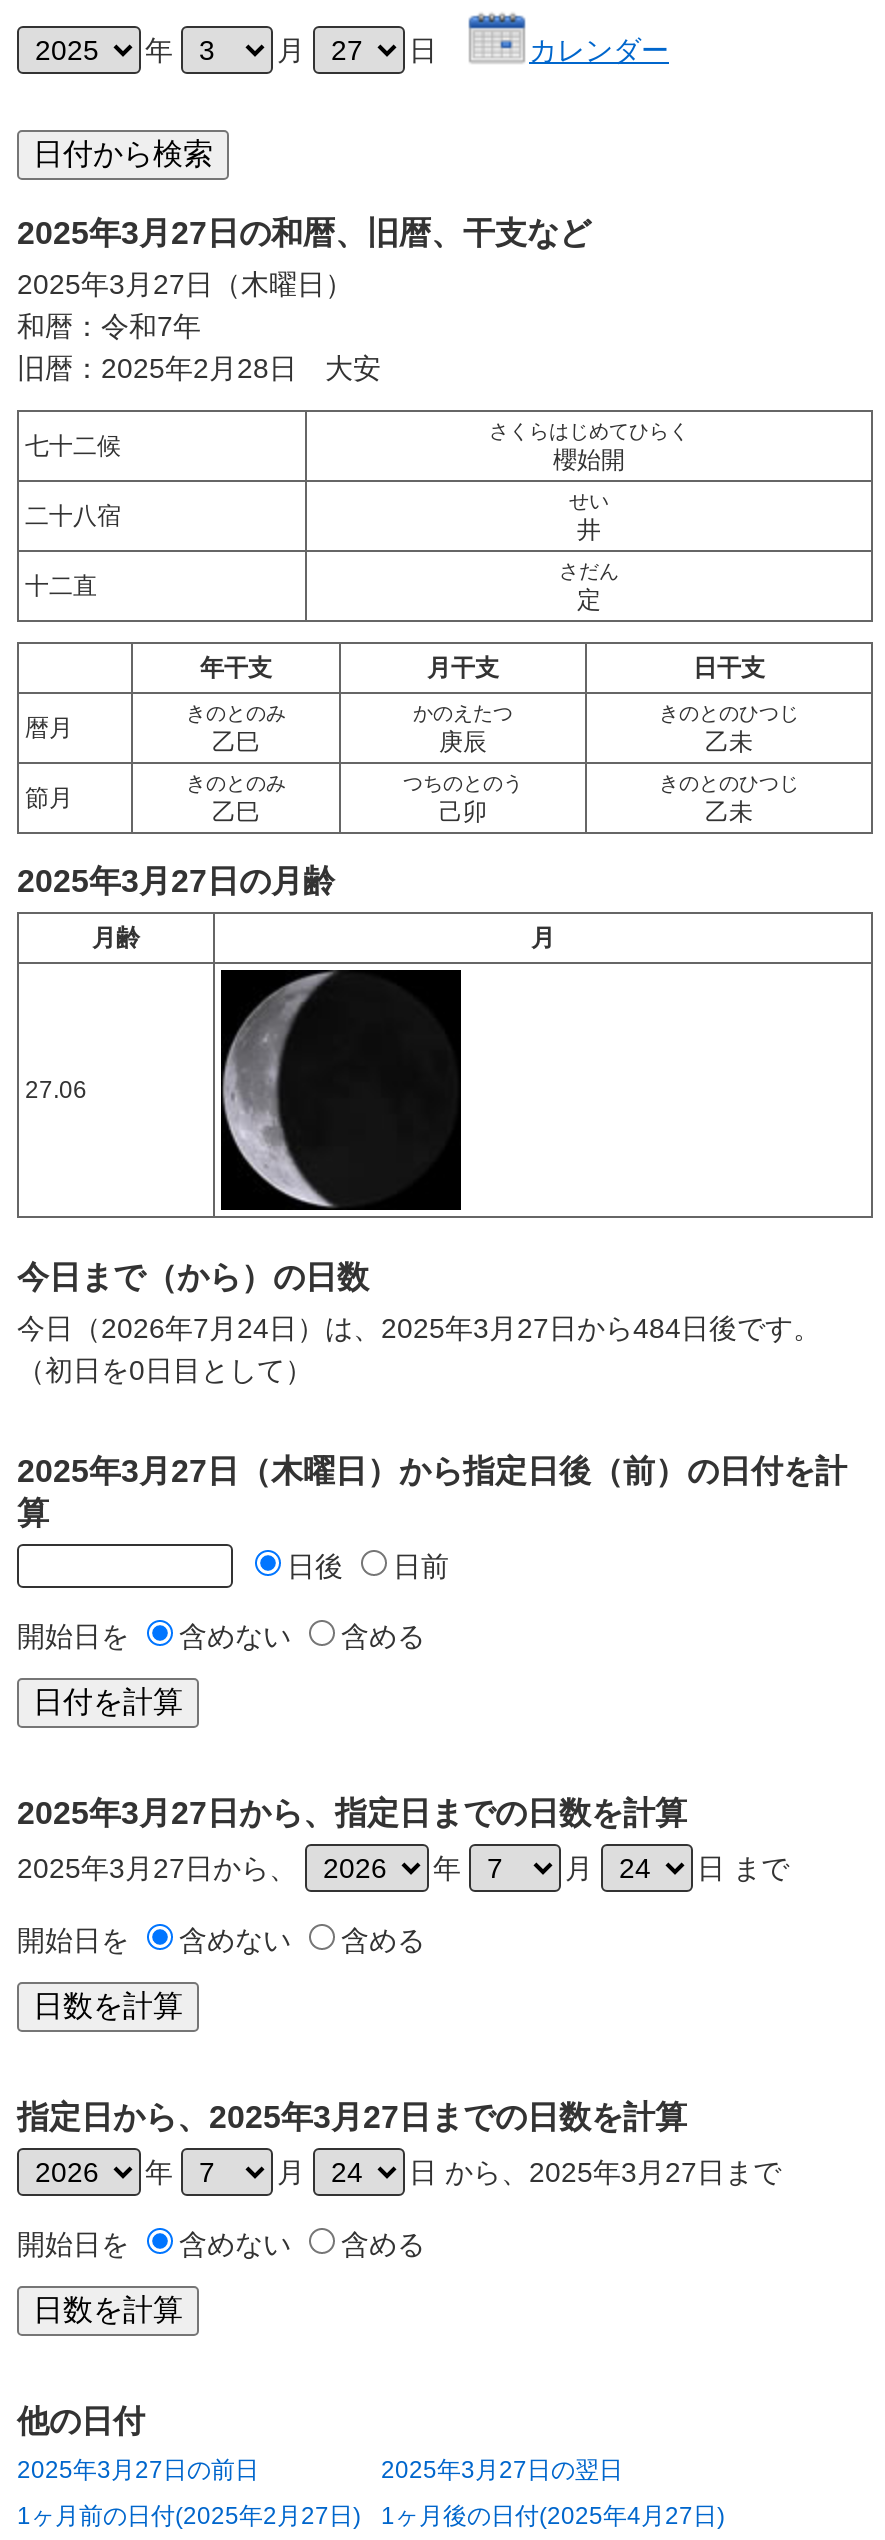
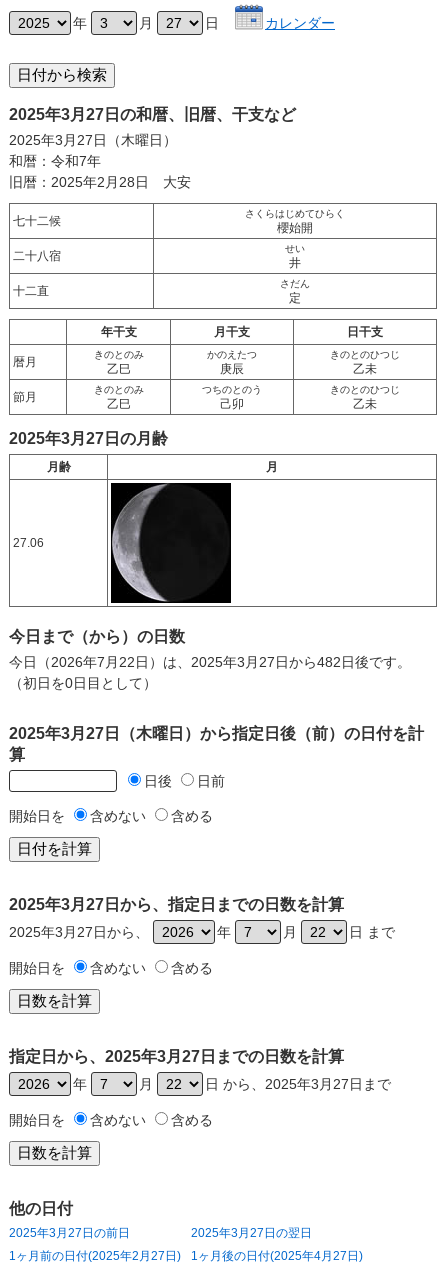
[17,1312,821,1344] 今日（2026年7月24日）は、2025年3月27日から484日後です。 -> [9,654,411,670] 今日（2026年7月22日）は、2025年3月27日から482日後です。

